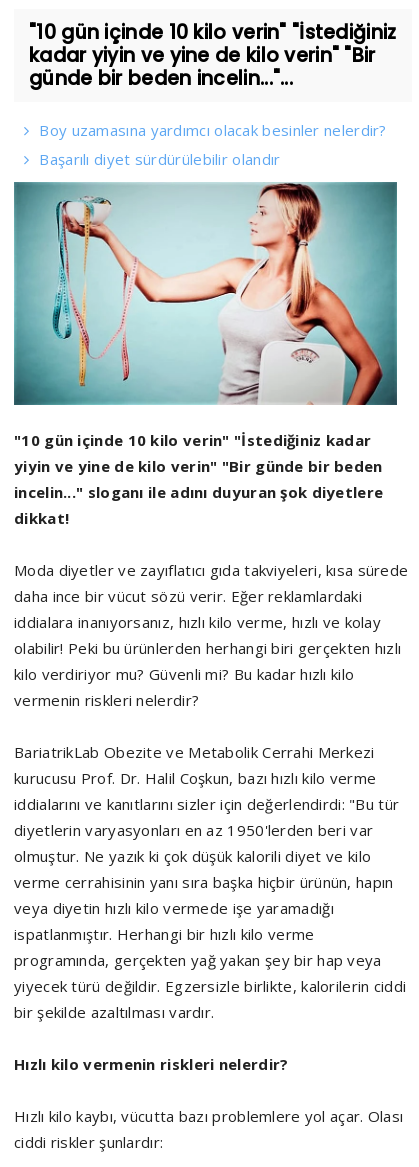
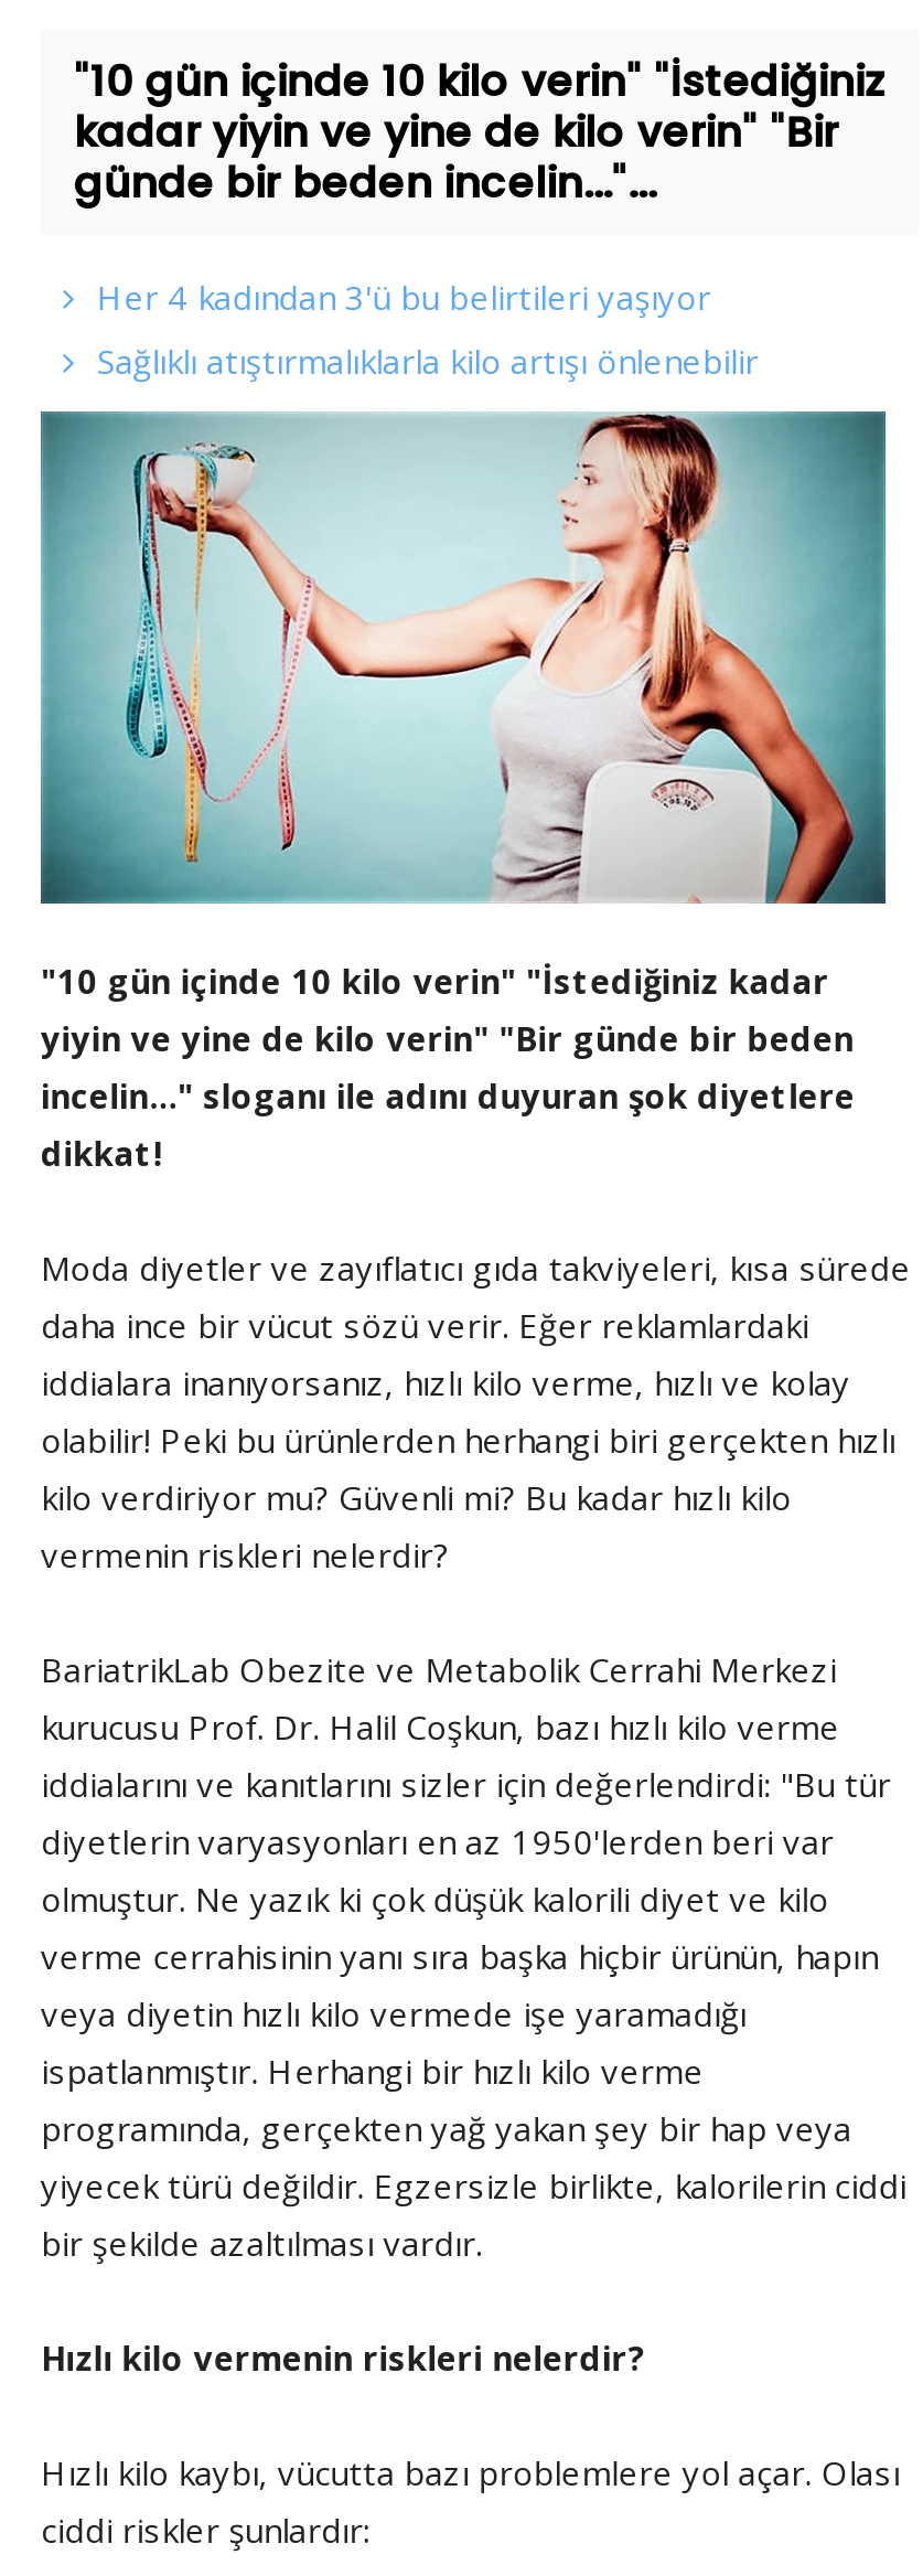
[39,120,387,169] Boy uzamasına yardımcı olacak besinler nelerdir? | Başarılı diyet sürdürülebilir olandır -> [97,275,758,383] Her 4 kadından 3'ü bu belirtileri yaşıyor | Sağlıklı atıştırmalıklarla kilo artışı önlenebilir

